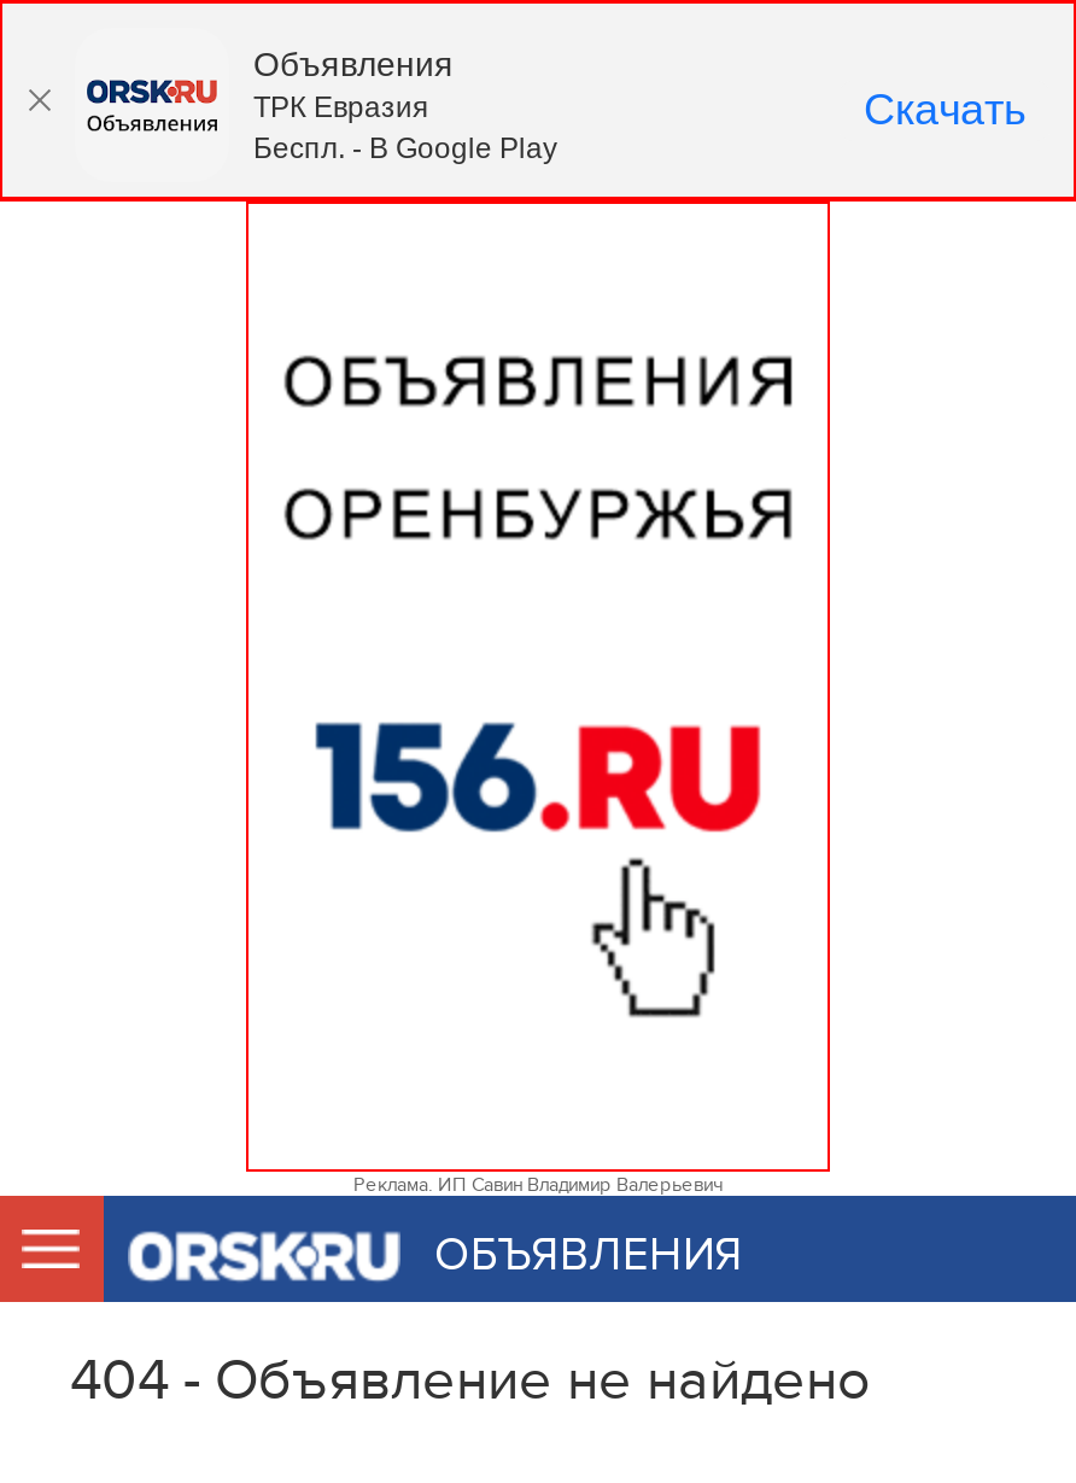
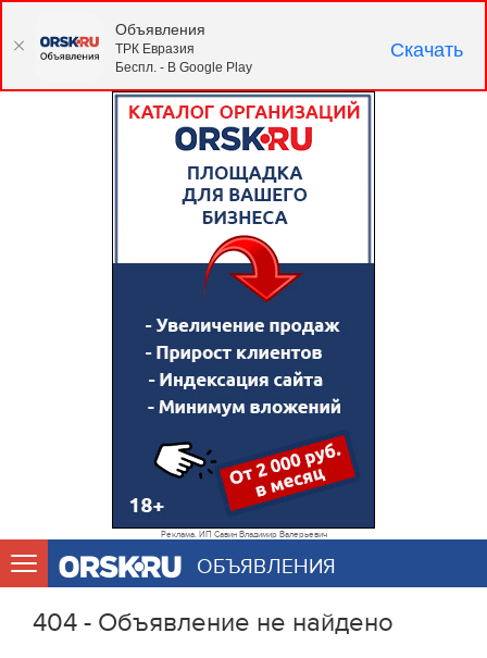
[244,199,832,1174] [image] -> [111,90,376,530] [image]

